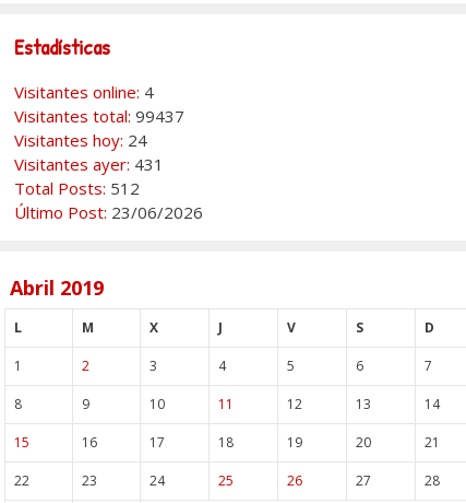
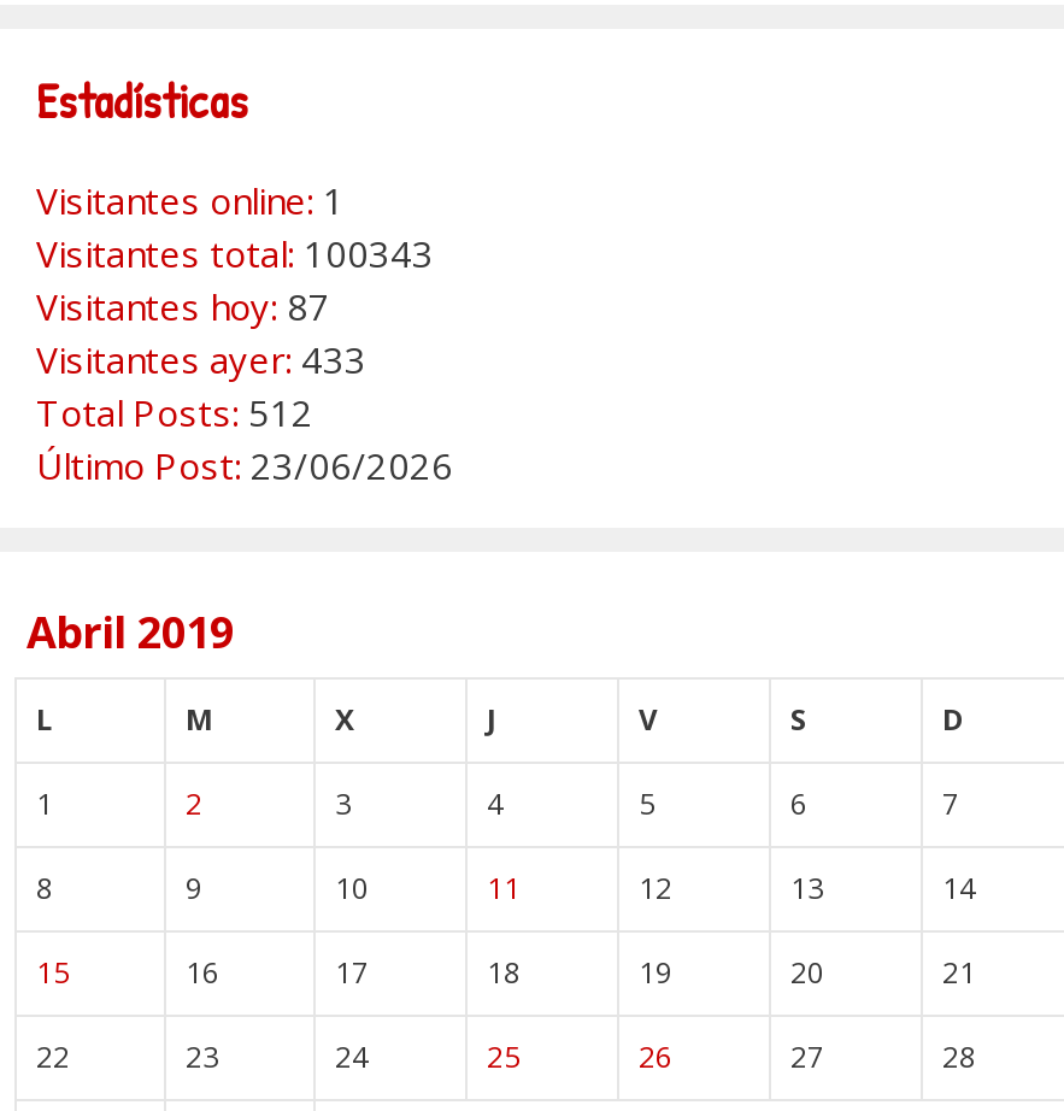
[14,81,154,103] Visitantes online: 4 -> [36,176,345,224] Visitantes online: 1
[14,105,184,127] Visitantes total: 99437 -> [36,229,434,277] Visitantes total: 100343
[14,129,147,151] Visitantes hoy: 24 -> [36,282,330,330] Visitantes hoy: 87
[14,153,164,175] Visitantes ayer: 431 -> [36,335,366,383] Visitantes ayer: 433

